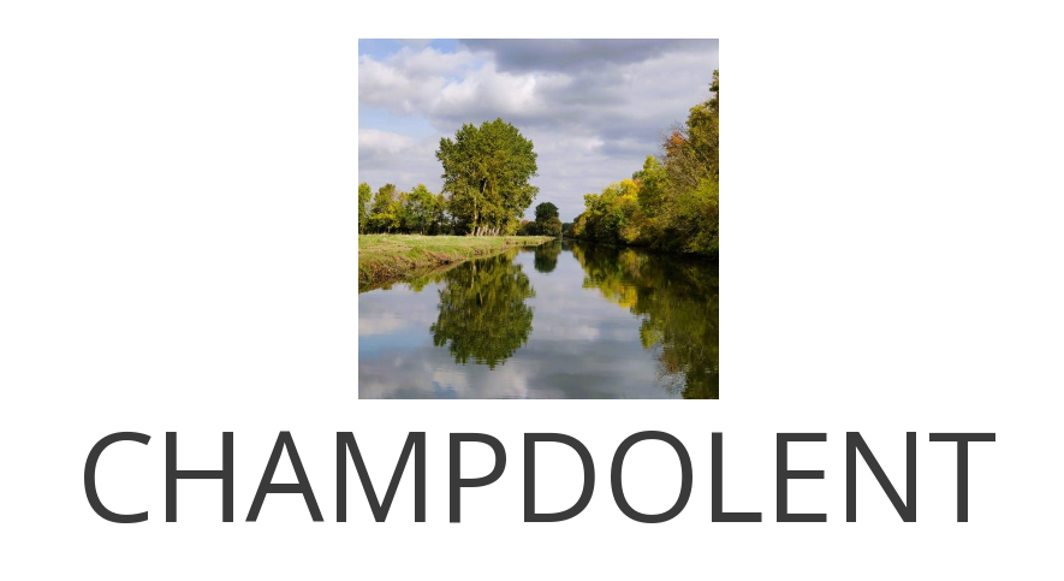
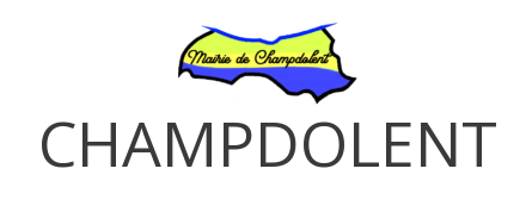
[356,36,721,380] [image] -> [178,19,357,96] [image]

